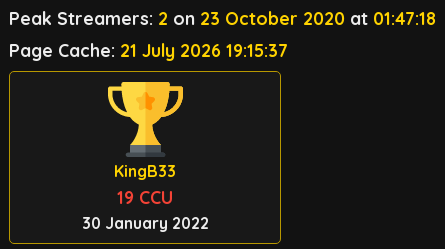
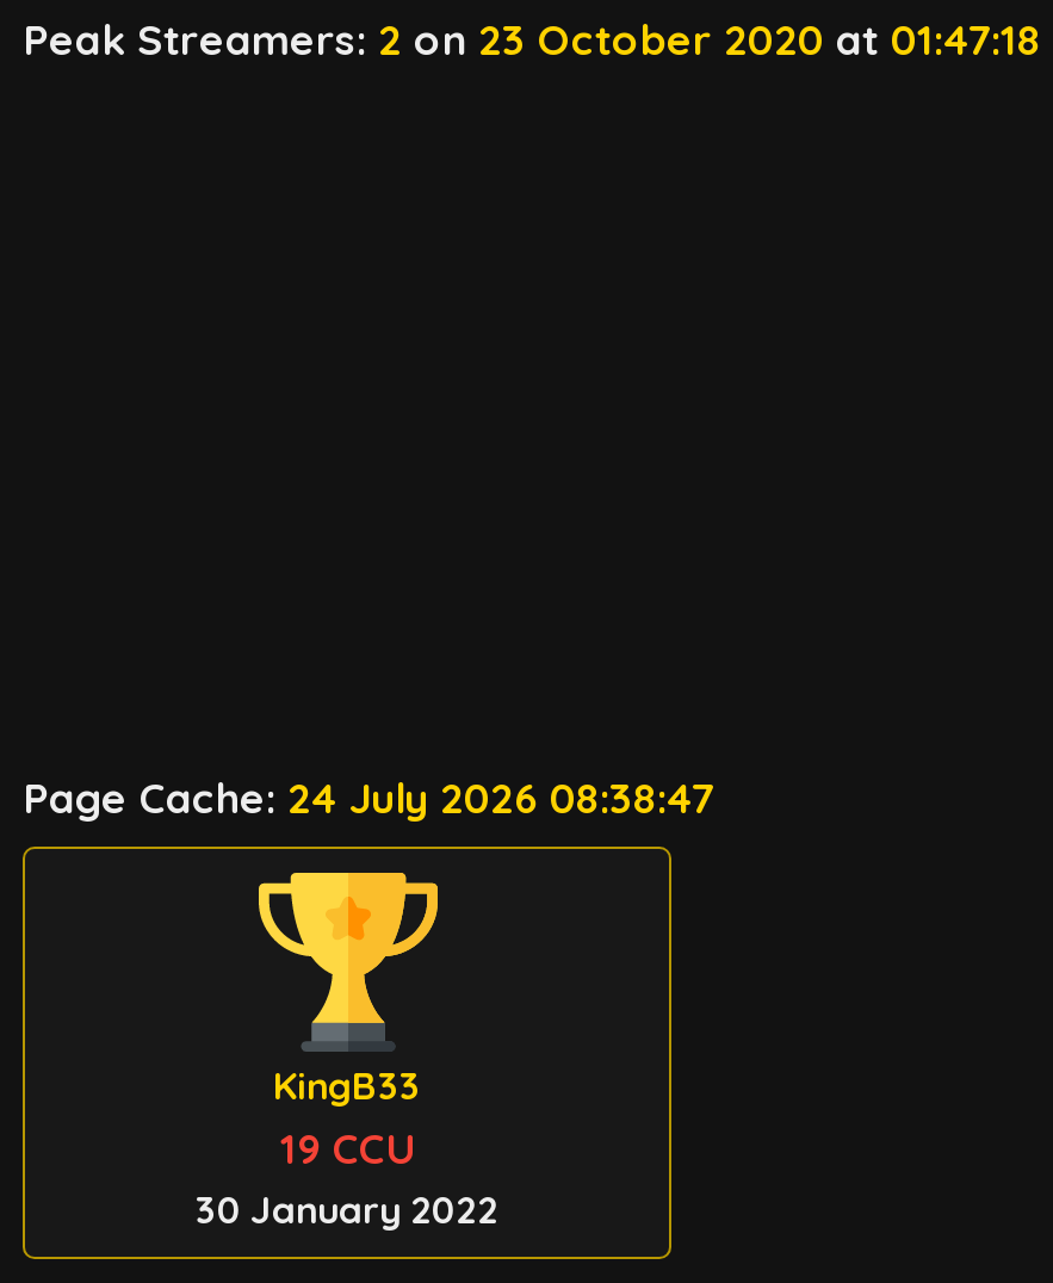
[9,39,288,61] Page Cache: 21 July 2026 19:15:37 -> [23,770,714,823] Page Cache: 24 July 2026 08:38:47

